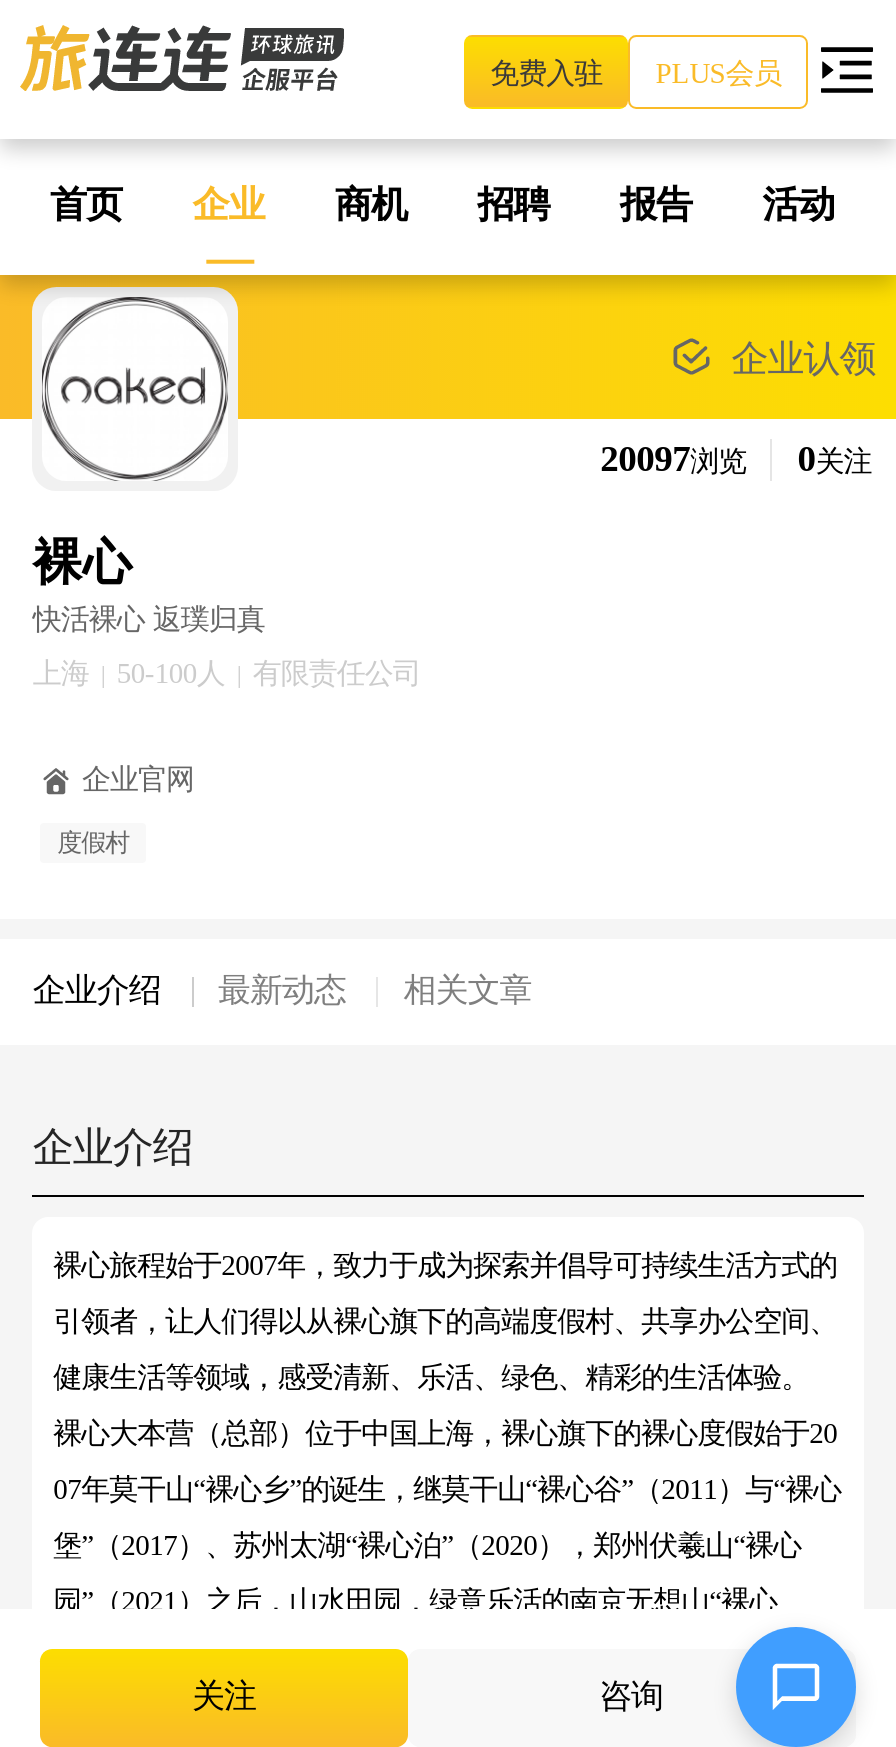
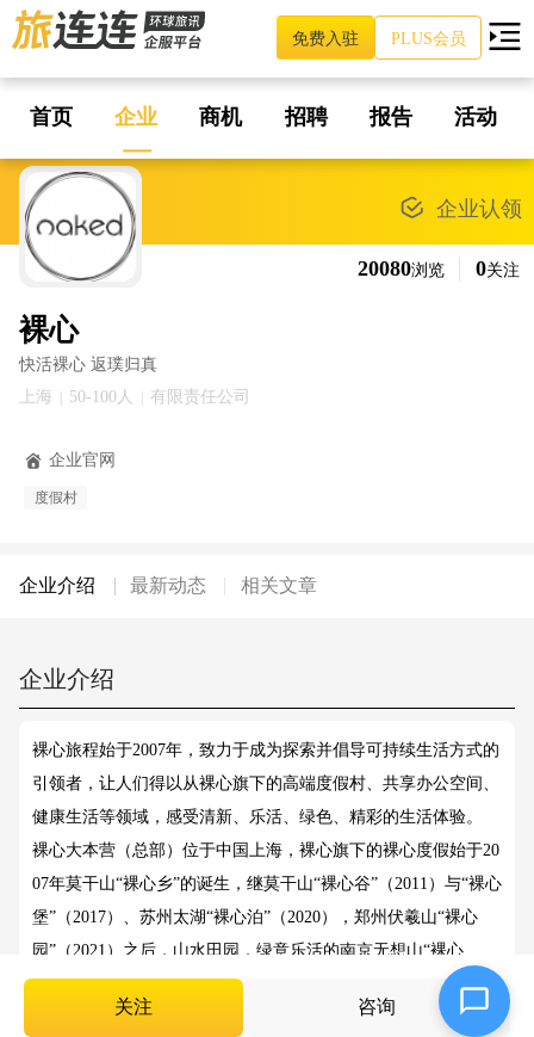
[600,439,871,479] 20097浏览 0关注 -> [358,256,519,280] 20080浏览 0关注

